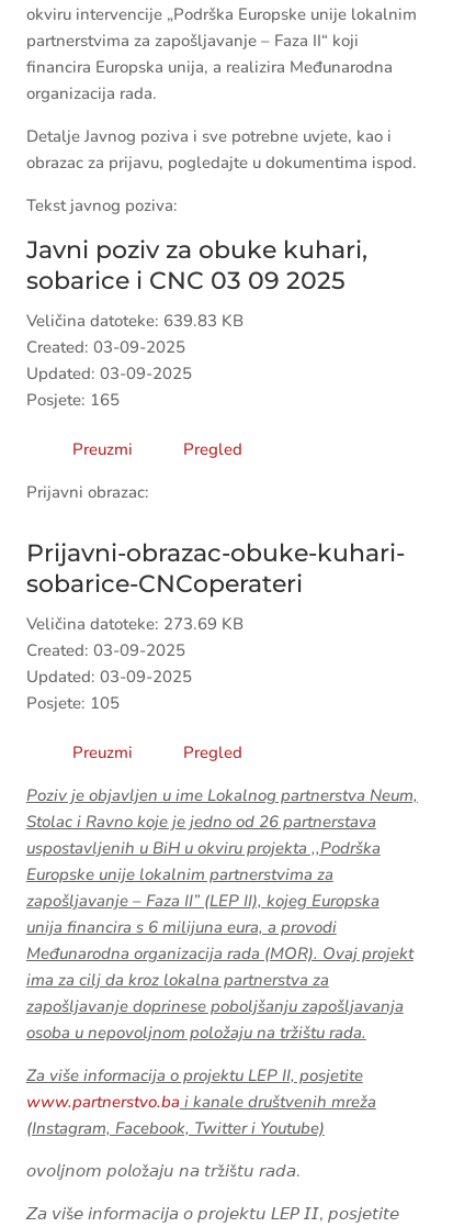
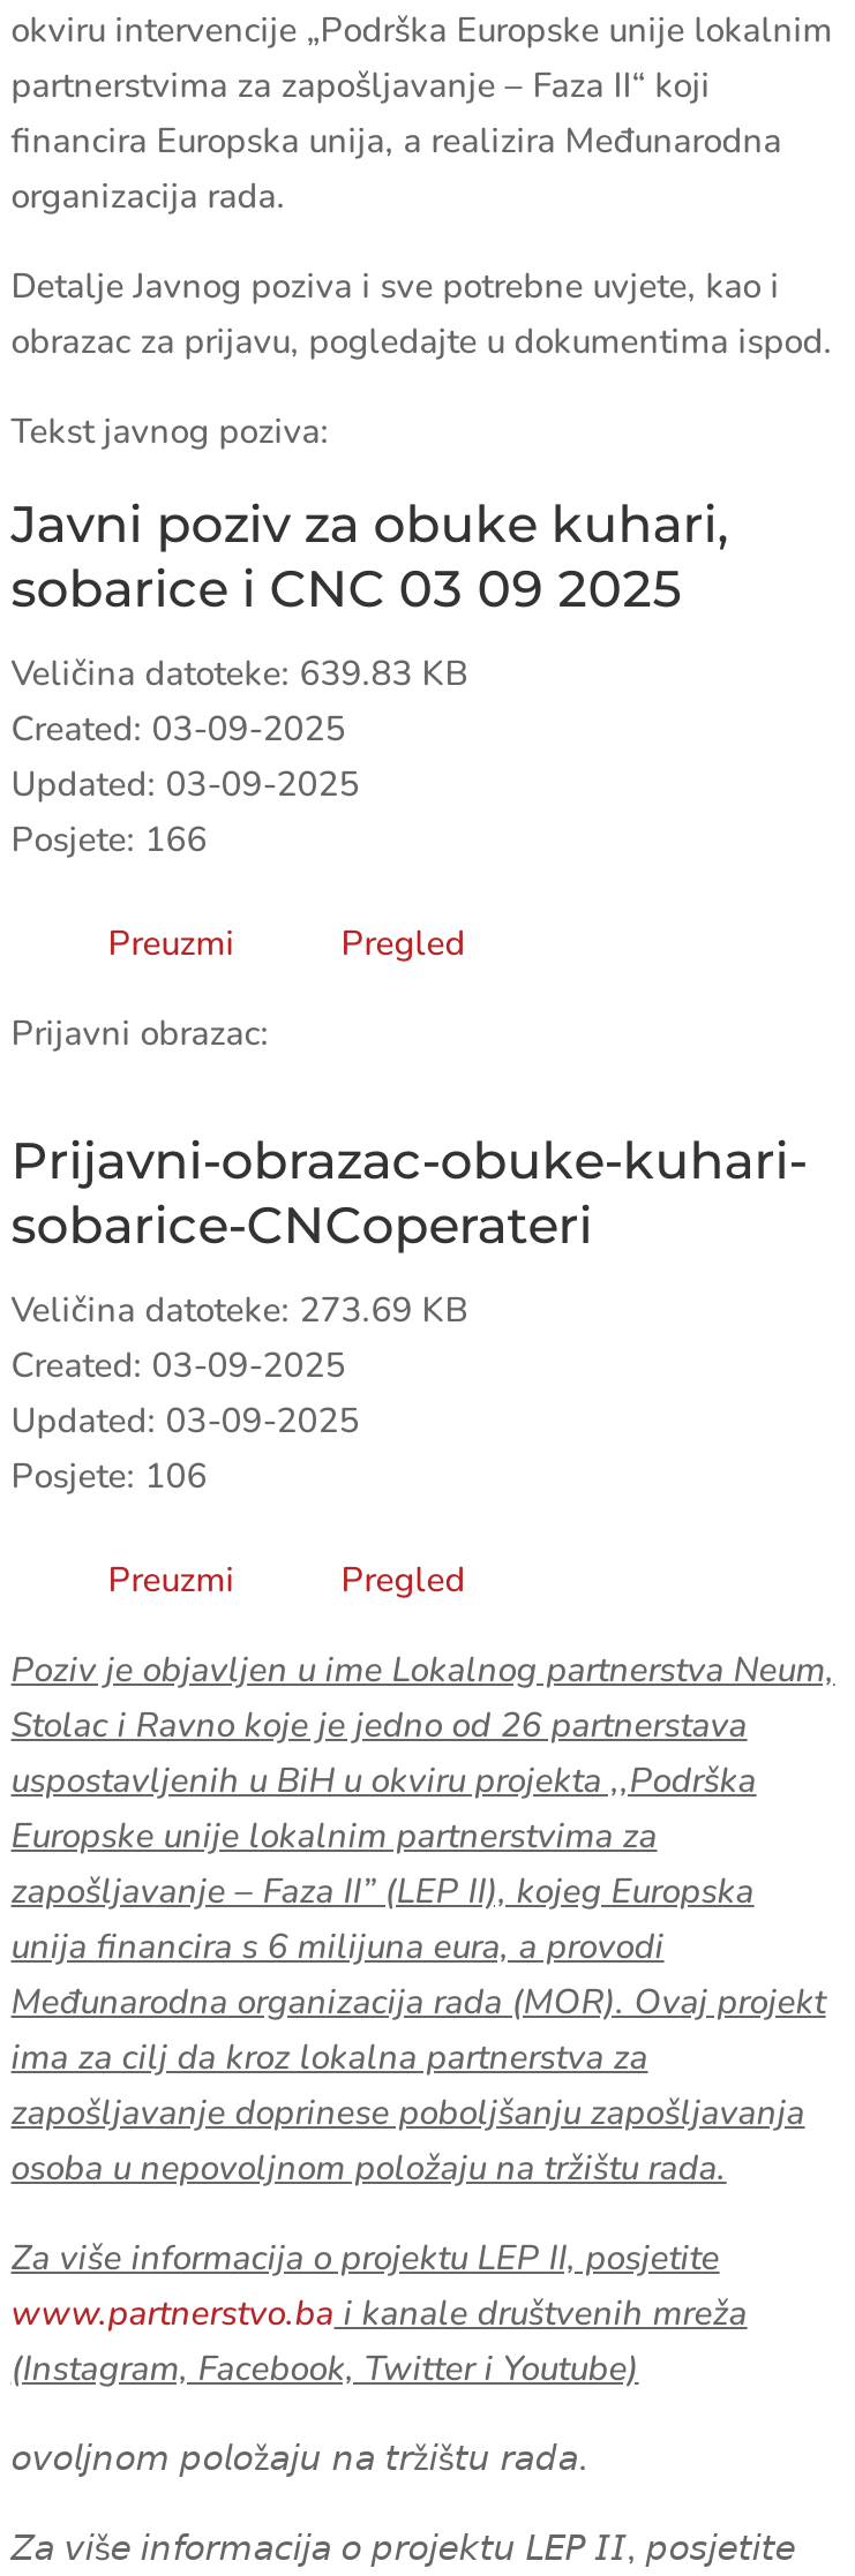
[26,389,119,411] Posjete: 165 -> [11,816,207,863] Posjete: 166
[26,692,119,714] Posjete: 105 -> [11,1453,207,1499] Posjete: 106

